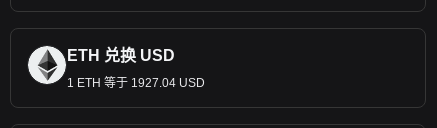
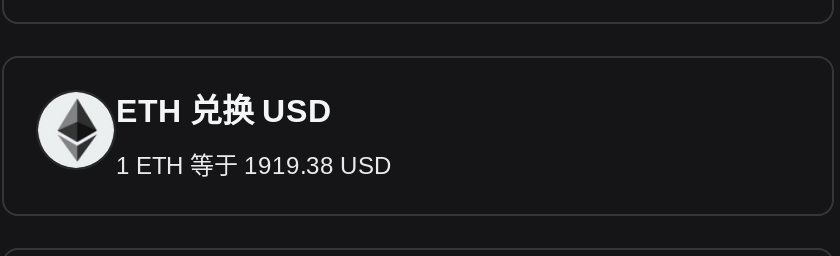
[67,76,205,90] 1 ETH 等于 1927.04 USD -> [116,152,392,180] 1 ETH 等于 1919.38 USD

